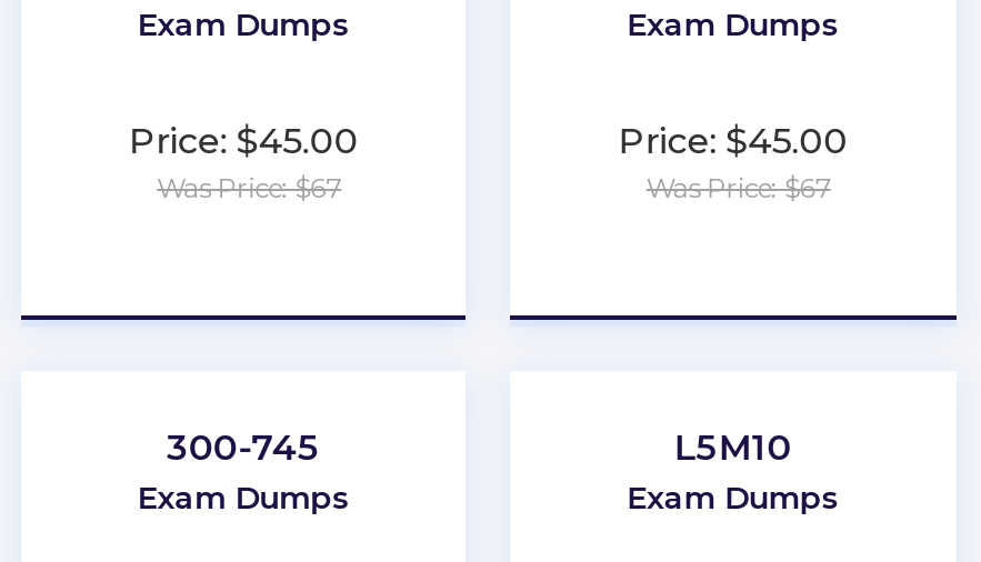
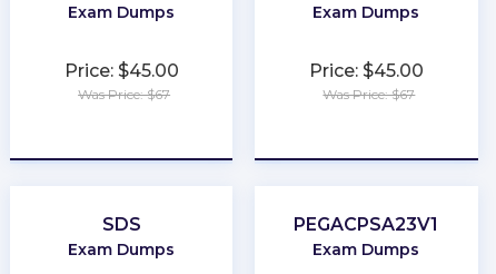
[167,427,320,469] 300-745 -> [102,214,141,235] SDS
[674,427,792,469] L5M10 -> [294,214,439,235] PEGACPSA23V1

